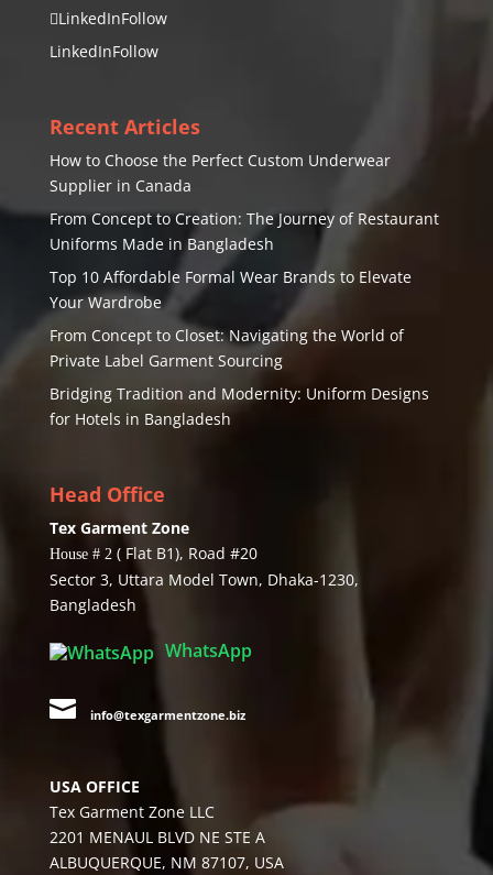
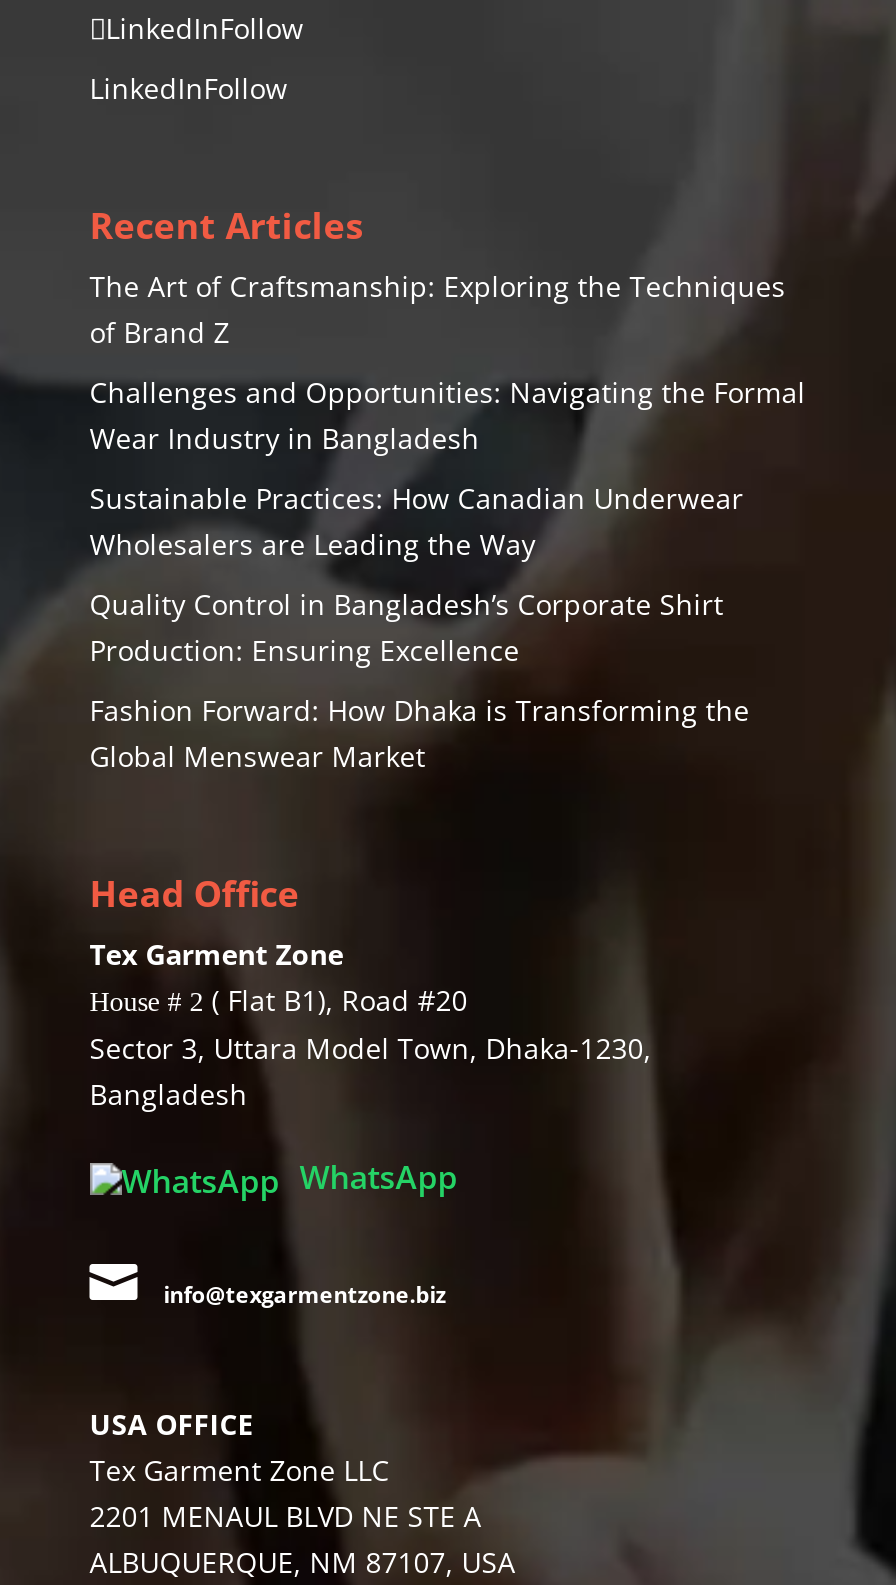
[49,150,390,196] How to Choose the Perfect Custom Underwear | Supplier in Canada -> [90,267,786,351] The Art of Craftsmanship: Exploring the Techniques | of Brand Z
[49,208,439,254] From Concept to Creation: The Journey of Restaurant | Uniforms Made in Bangladesh -> [90,373,806,457] Challenges and Opportunities: Navigating the Formal | Wear Industry in Bangladesh
[49,266,411,313] Top 10 Affordable Formal Wear Brands to Elevate | Your Wardrobe -> [90,479,744,563] Sustainable Practices: How Canadian Underwear | Wholesalers are Leading the Way
[49,325,404,371] From Concept to Closet: Navigating the World of | Private Label Garment Sourcing -> [90,585,724,669] Quality Control in Bangladesh’s Corporate Shirt | Production: Ensuring Excellence
[49,383,429,429] Bridging Tradition and Modernity: Uniform Designs | for Hotels in Bangladesh -> [90,691,750,775] Fashion Forward: How Dhaka is Transforming the | Global Menswear Market

